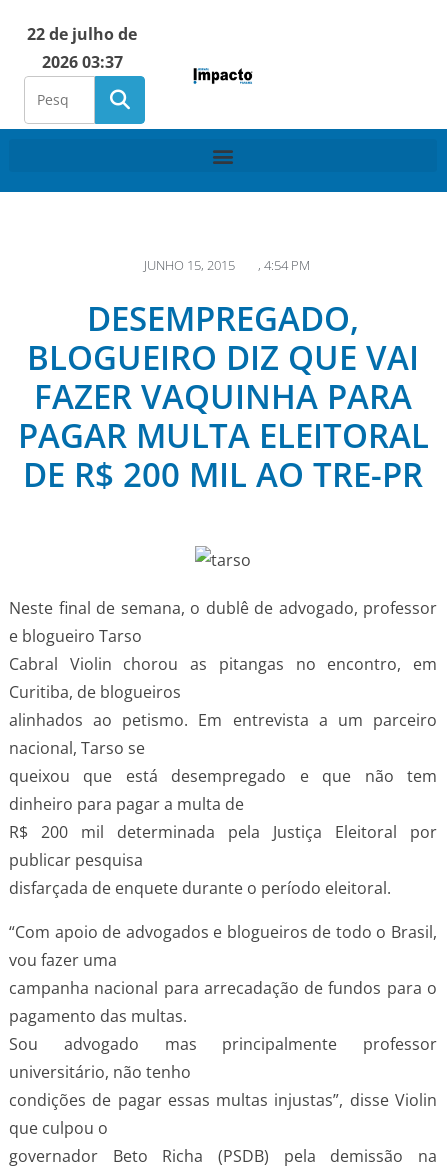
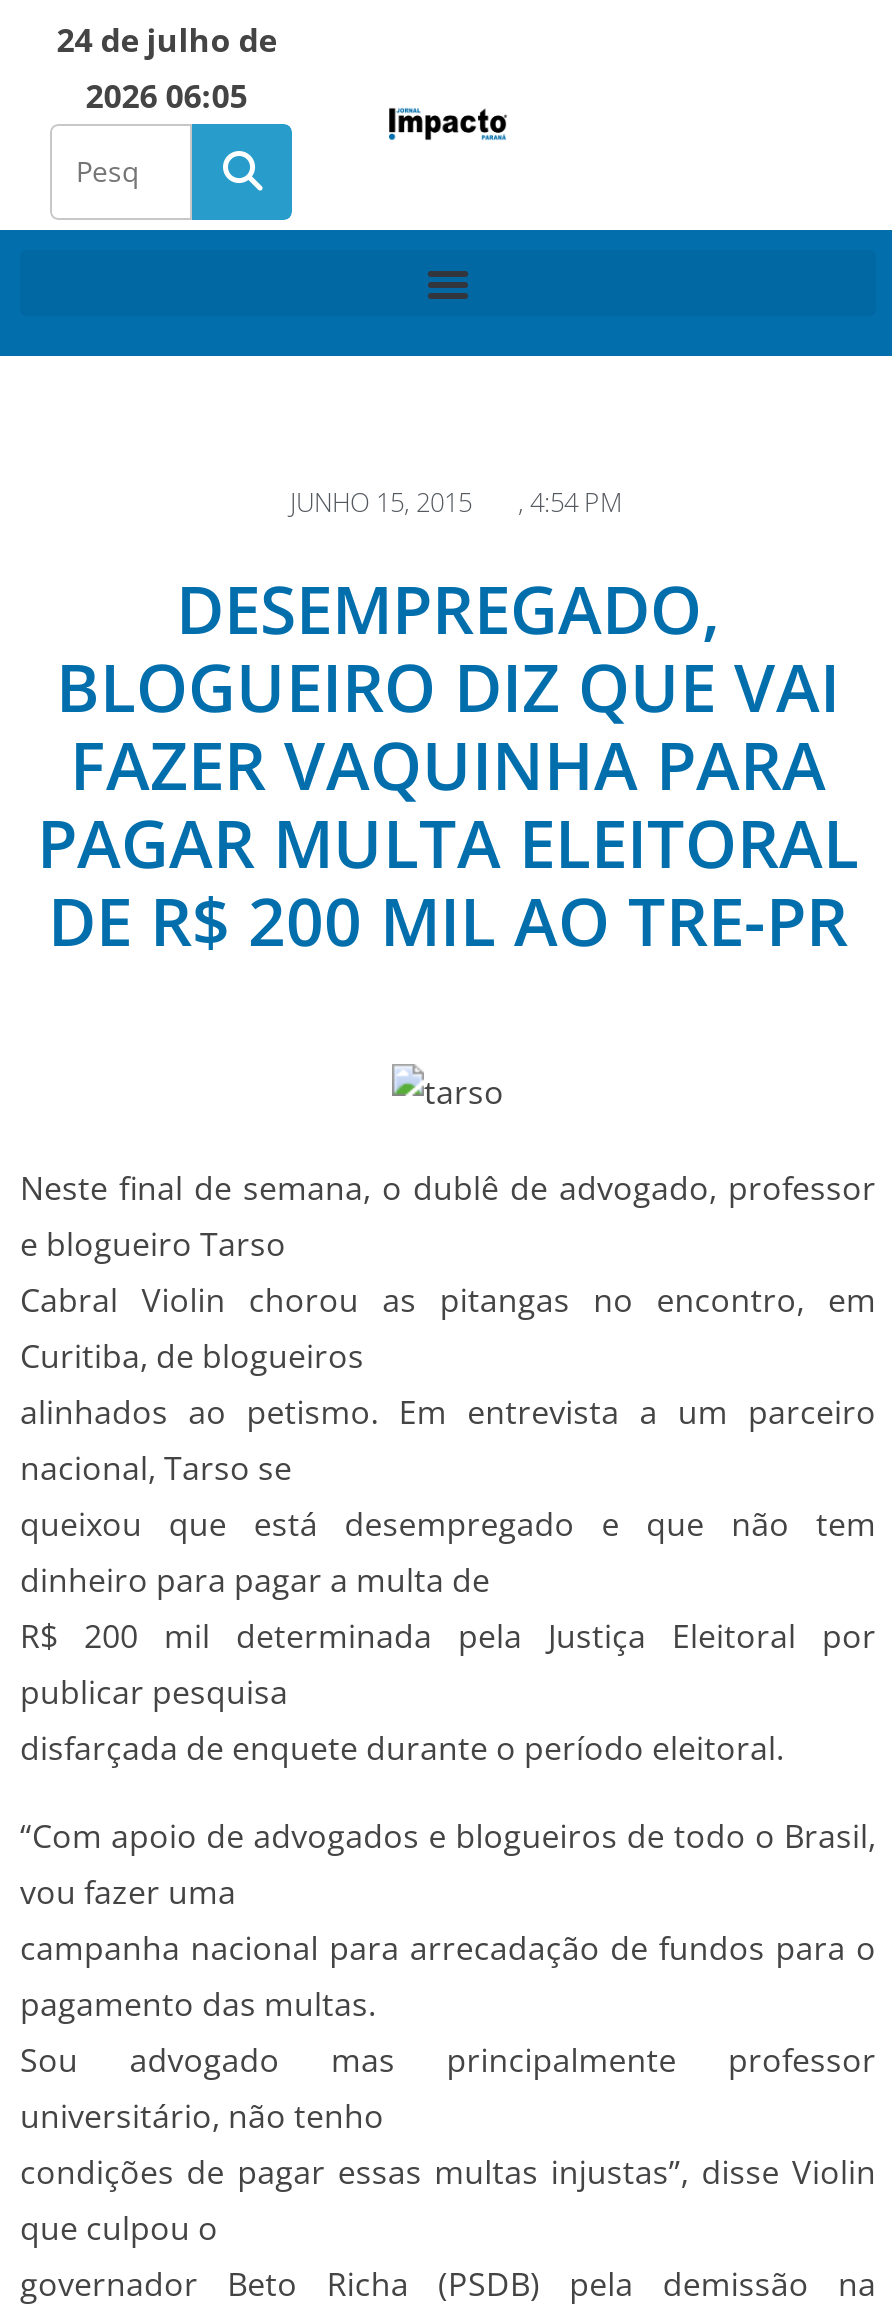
[27,23,137,45] 22 de julho de -> [56,18,276,62] 24 de julho de
[42,51,123,73] 2026 03:37 -> [85,74,247,118] 2026 06:05

